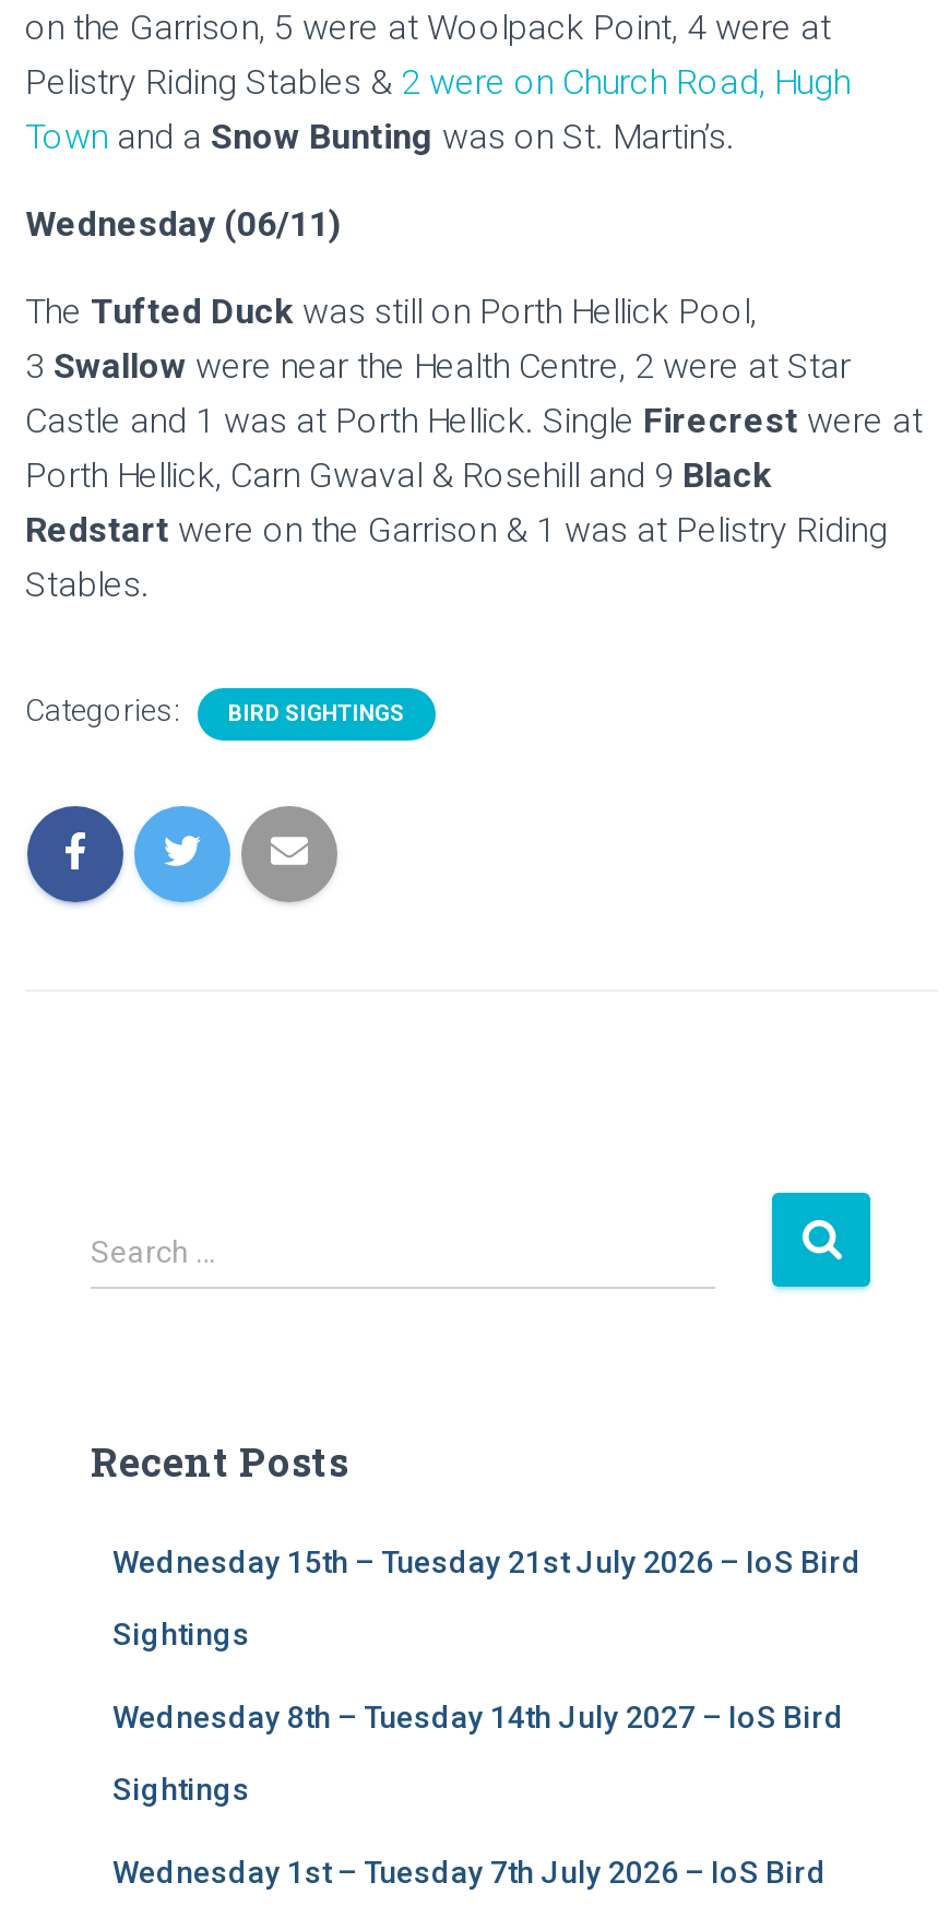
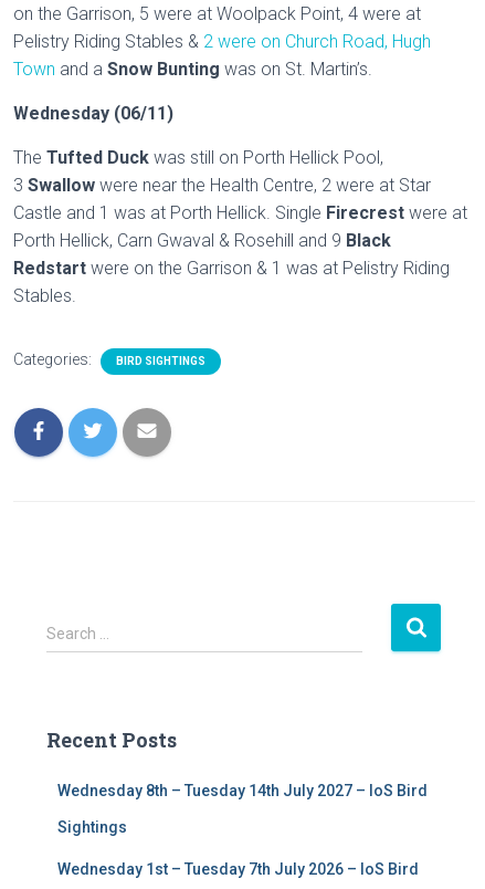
[112,1544,862,1652] Wednesday 15th – Tuesday 21st July 2026 – IoS Bird | Sightings -> none

